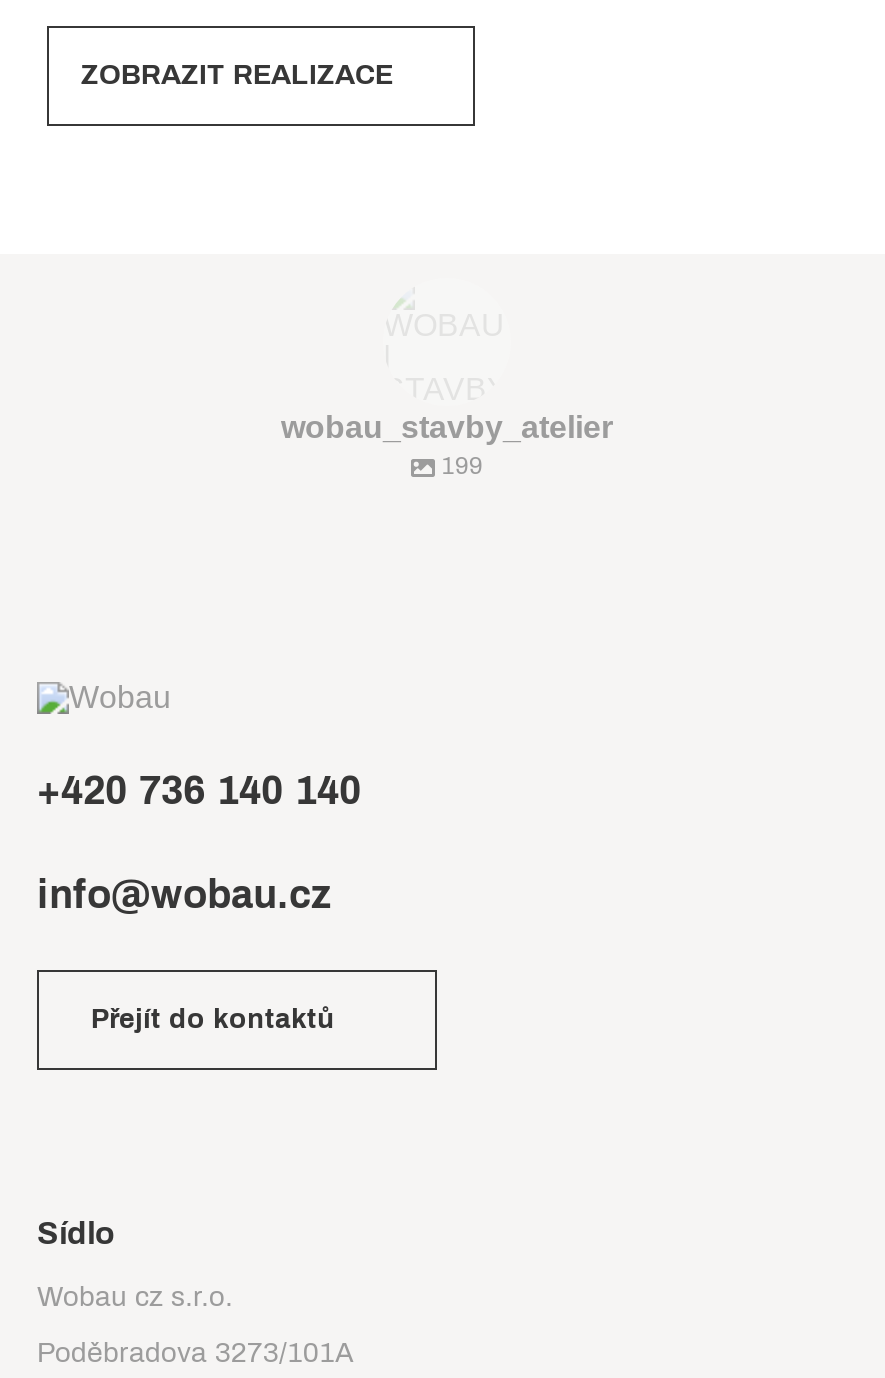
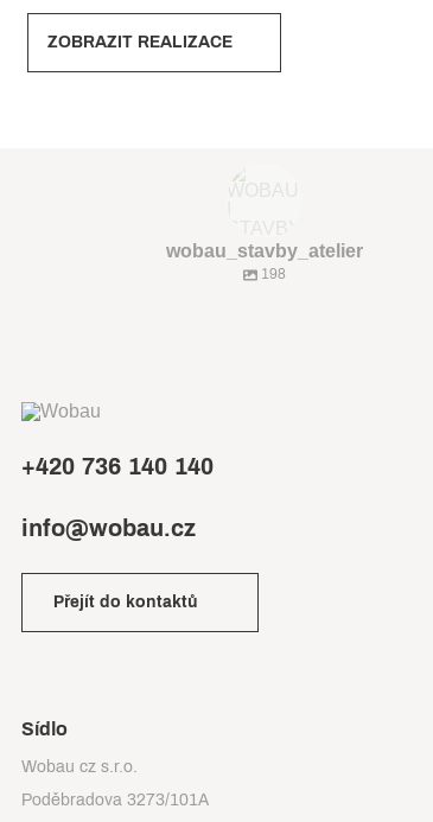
[441,453,483,481] 199 -> [261,266,286,283] 198

